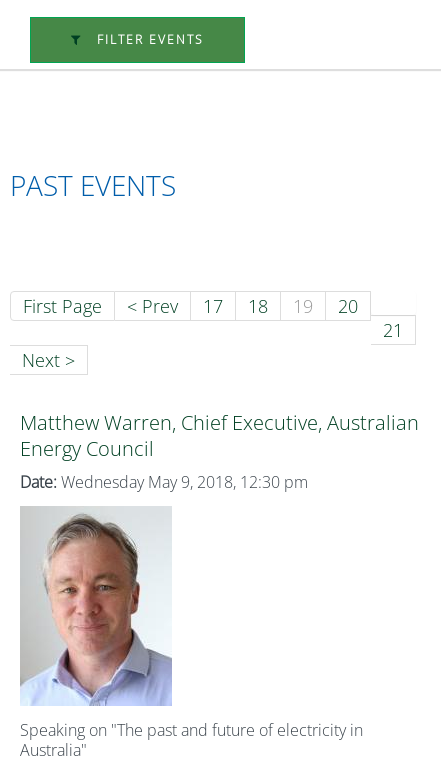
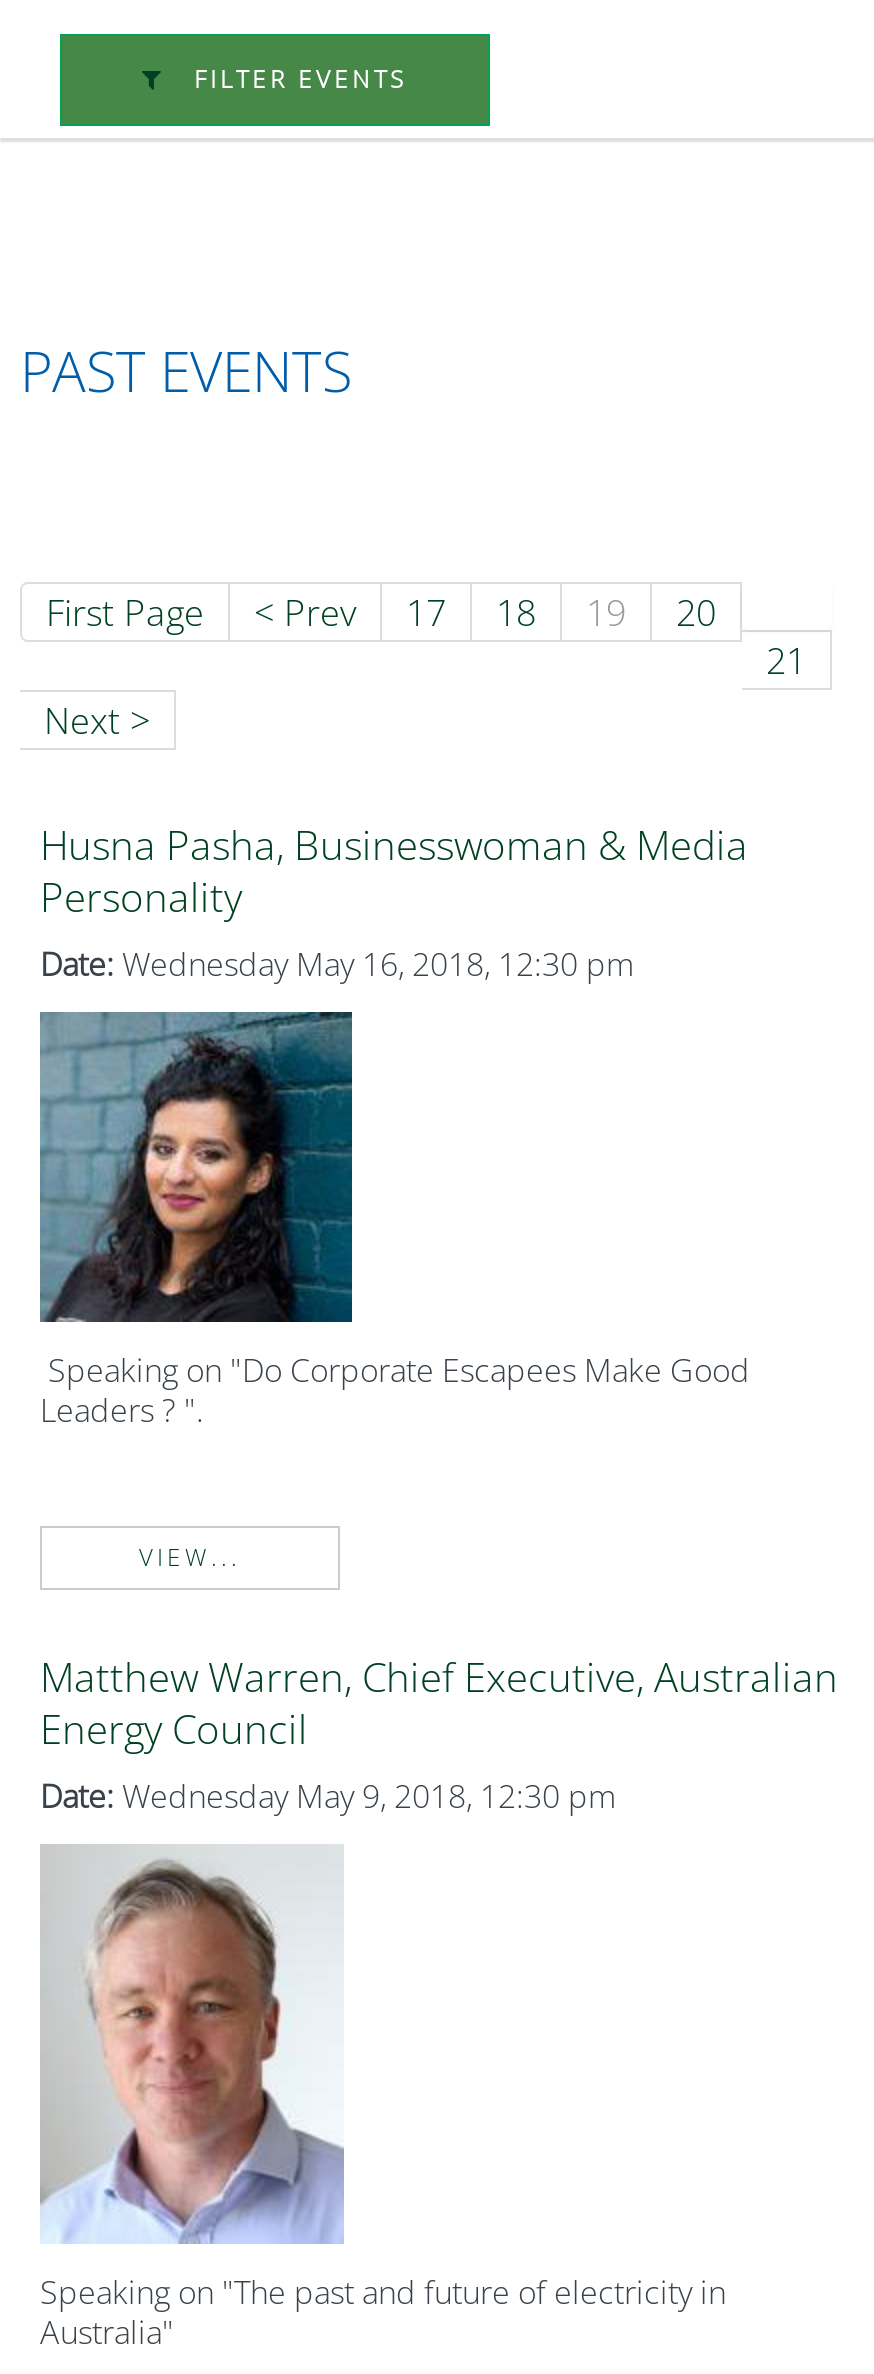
none -> [40,818,748,986] Husna Pasha, Businesswoman & Media | Personality | Date: Wednesday May 16, 2018, 12:30 pm
none -> [40,1010,750,1574] [image] | Speaking on "Do Corporate Escapees Make Good | Leaders ? ". | VIEW...

